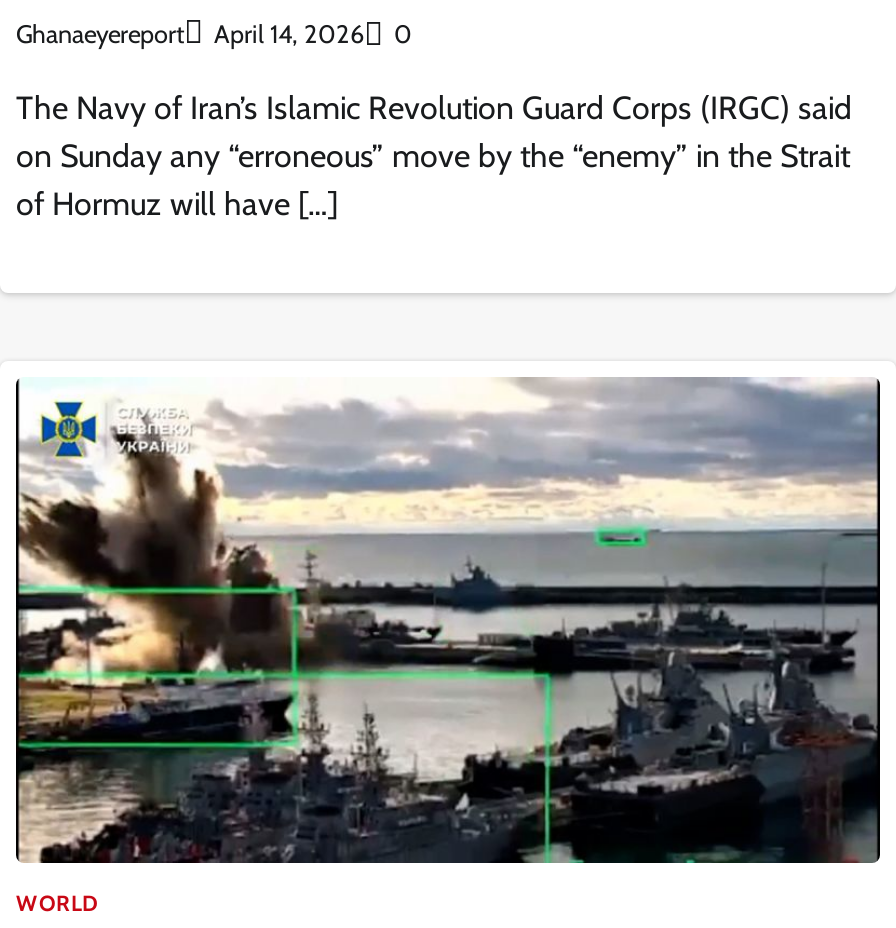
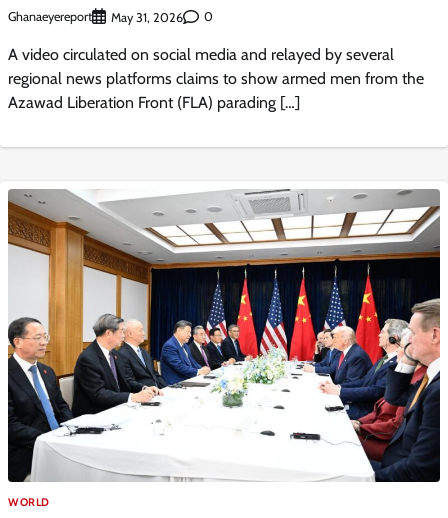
[214,19,364,49] April 14, 2026 -> [111,10,183,25] May 31, 2026
[16,89,852,223] The Navy of Iran’s Islamic Revolution Guard Corps (IRGC) said | on Sunday any “erroneous” move by the “enemy” in the Strait | of Hormuz will have […] -> [8,45,424,112] A video circulated on social media and relayed by several | regional news platforms claims to show armed men from the | Azawad Liberation Front (FLA) parading […]
[14,378,882,864] [image] -> [7,188,441,483] [image]

